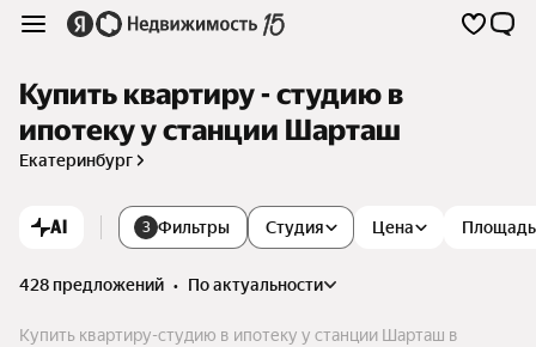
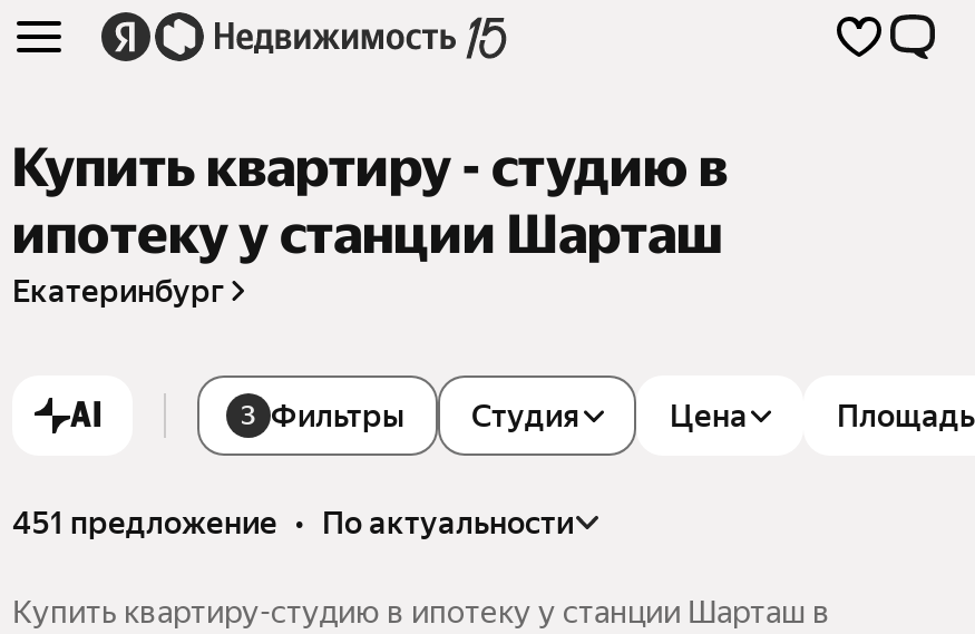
[19,275,323,294] 428 предложений • по актуальности -> [12,504,574,540] 451 предложение • по актуальности

